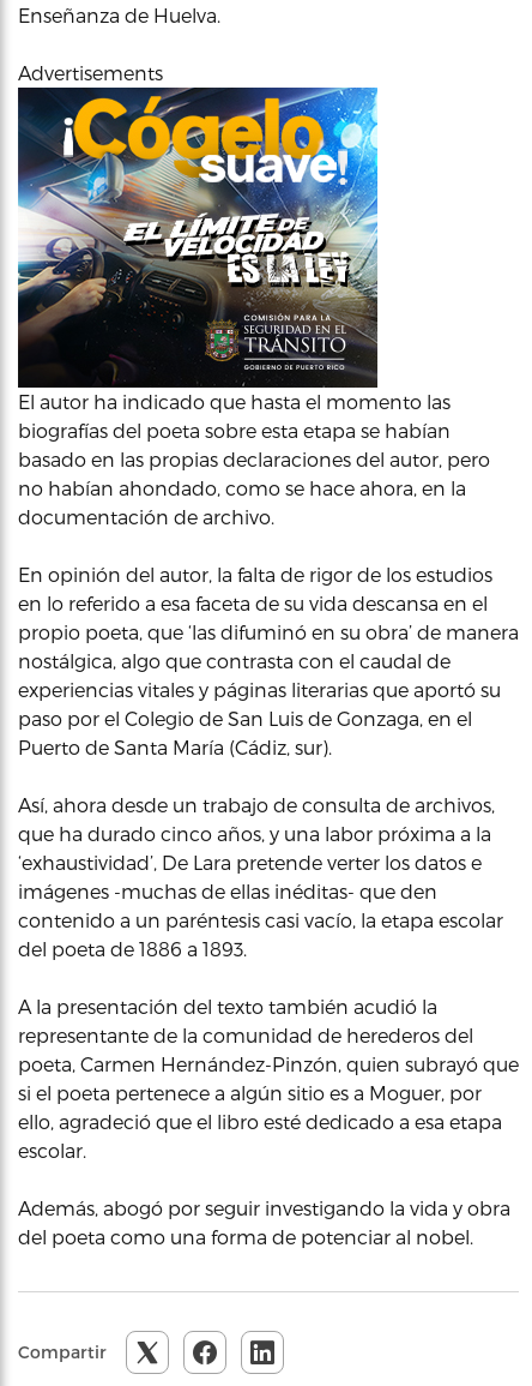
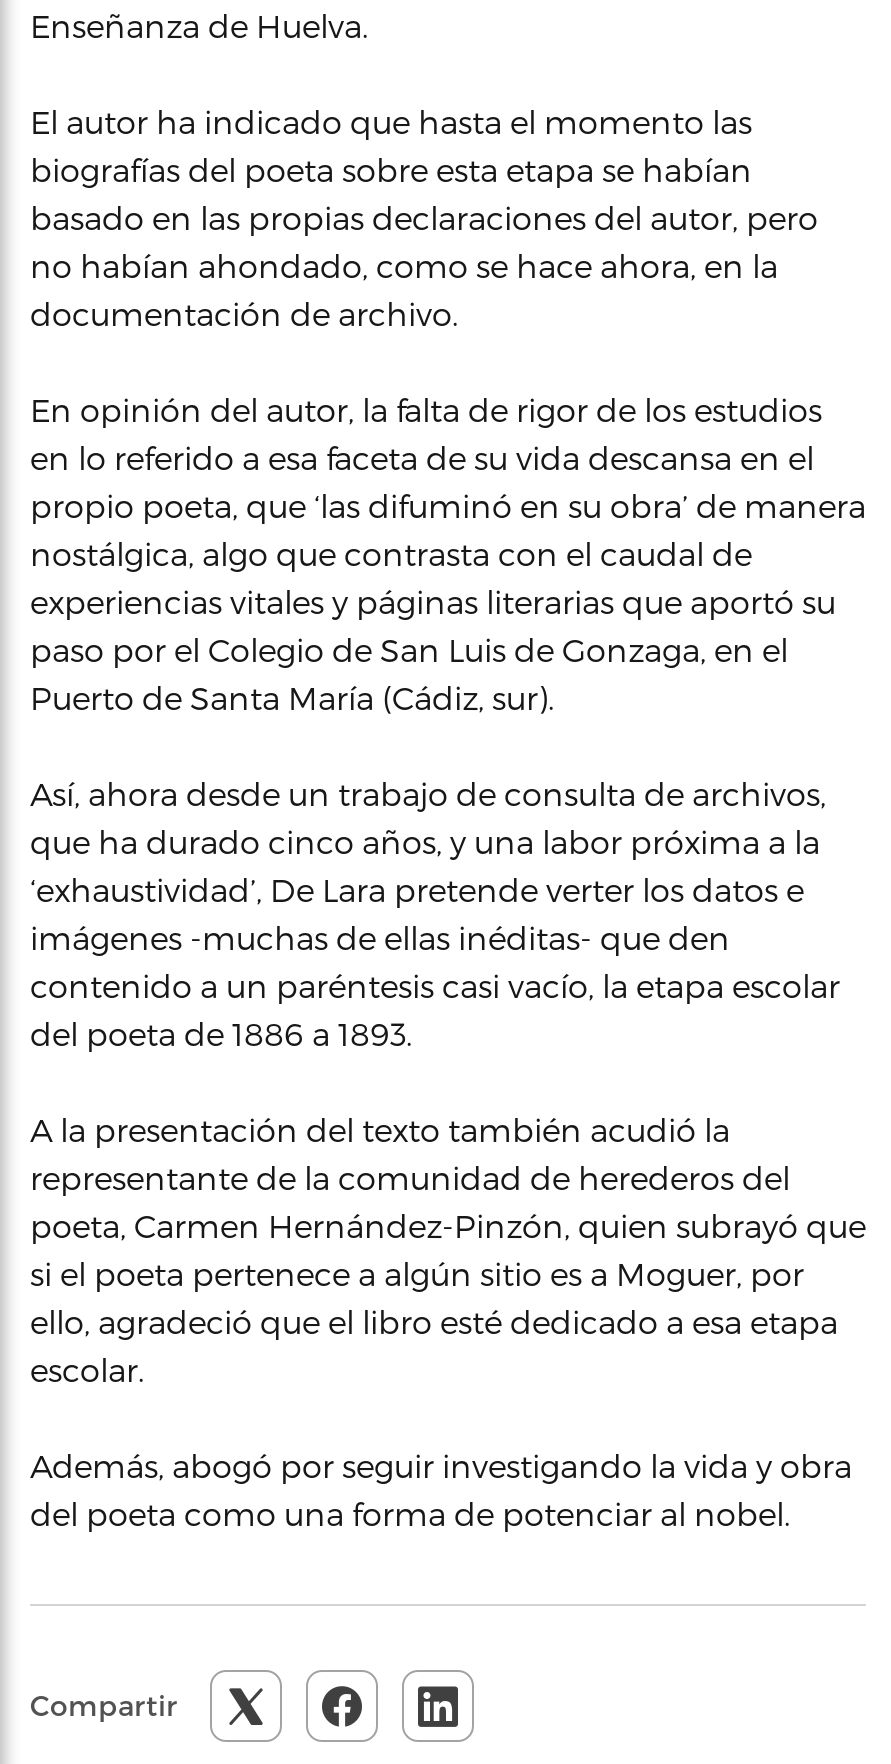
[18,61,163,84] Advertisements -> none
[17,86,379,388] [image] -> none

